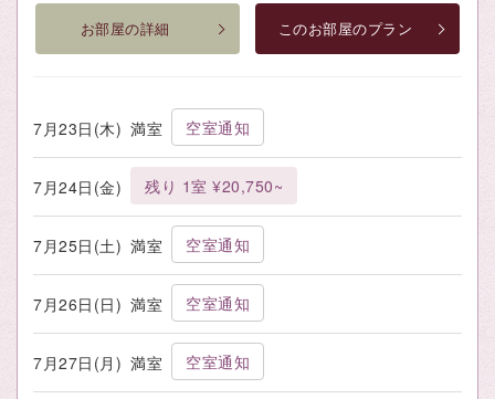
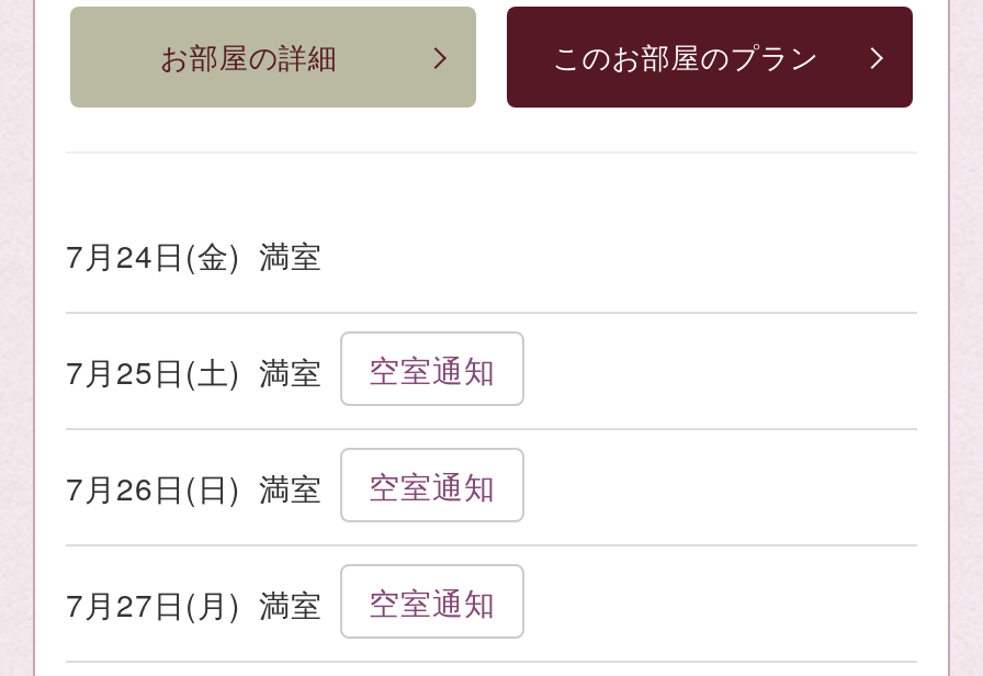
[33,116,283,197] 7月23日(木) 満室 | 空室通知 | 7月24日(金) | 残り 1室 ¥20,750~ -> [66,232,323,275] 7月24日(金) 満室

